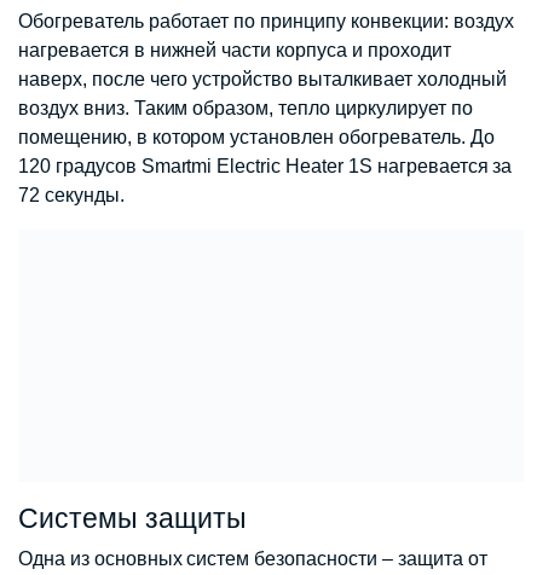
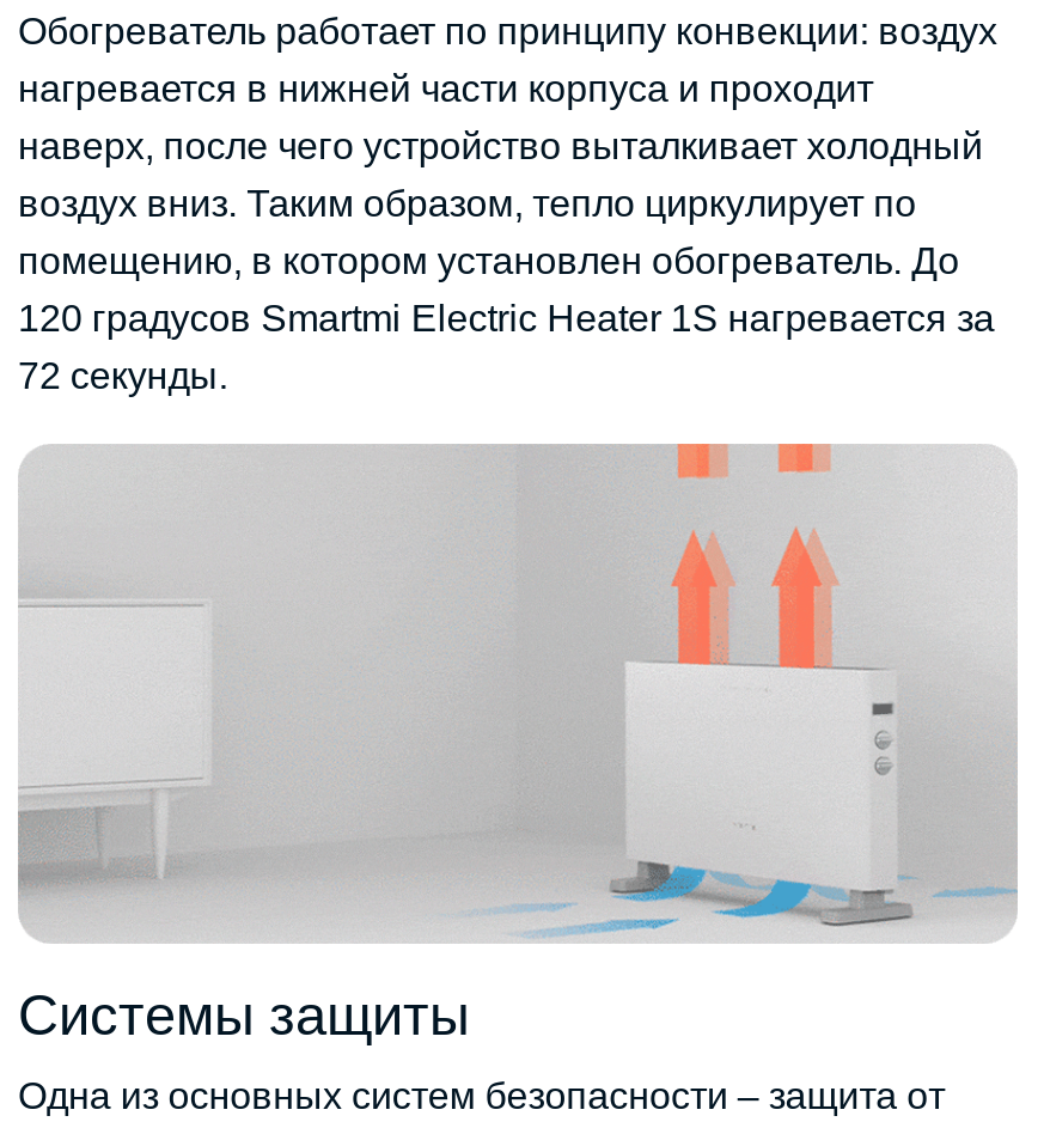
none -> [16,441,1020,944] [image]

